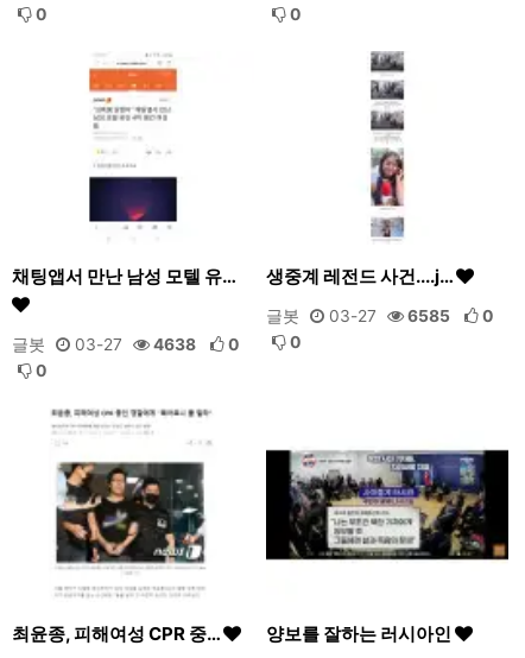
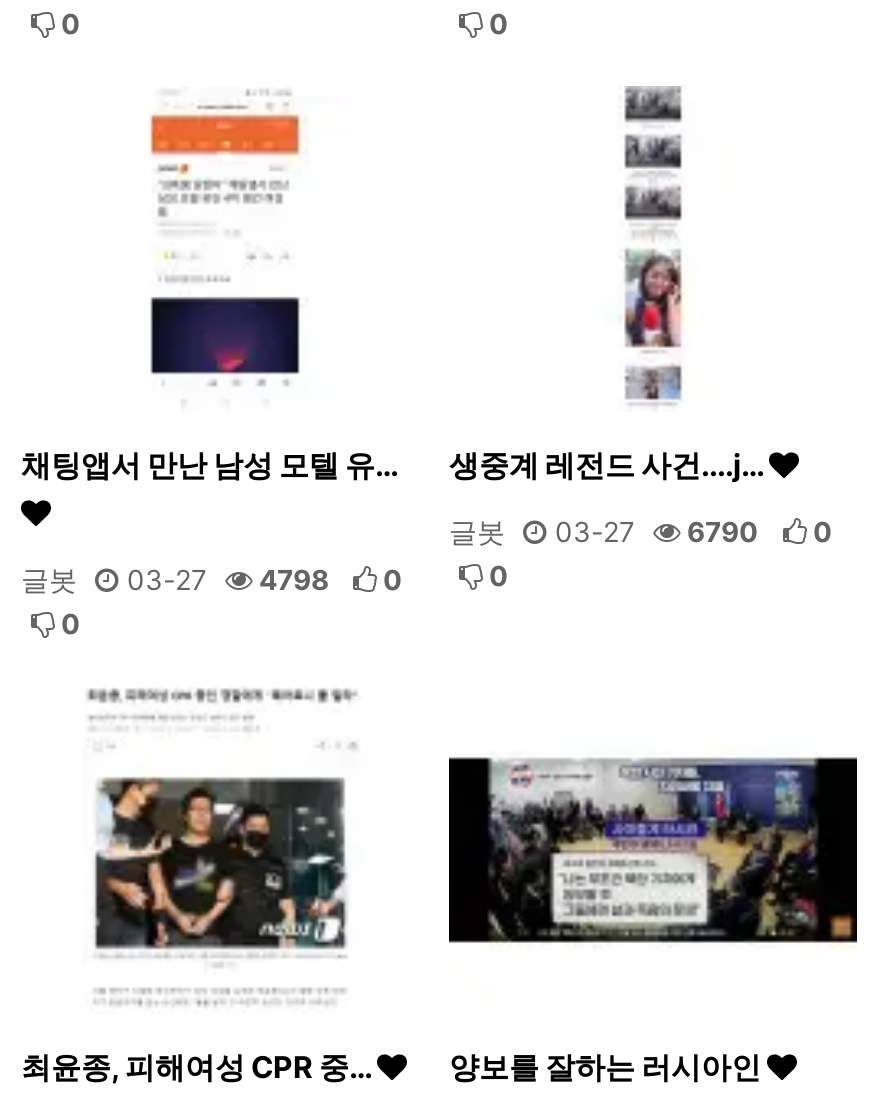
[266,307,494,326] 글봇 03-27 6585 0 -> [449,517,833,549] 글봇 03-27 6790 0
[12,335,240,354] 글봇 03-27 4638 0 -> [21,565,403,597] 글봇 03-27 4798 0

